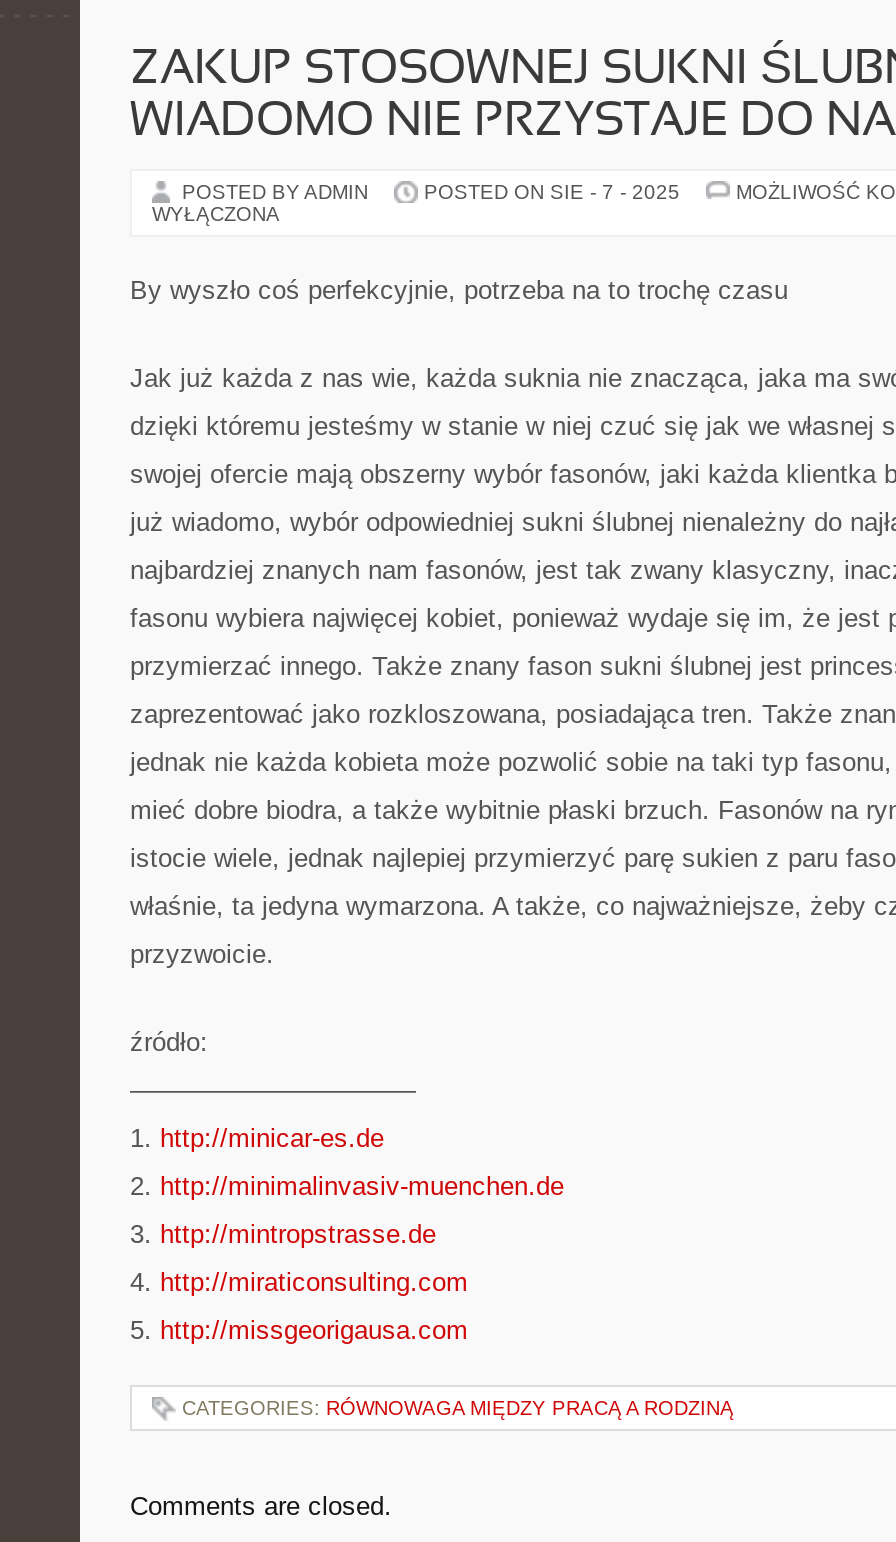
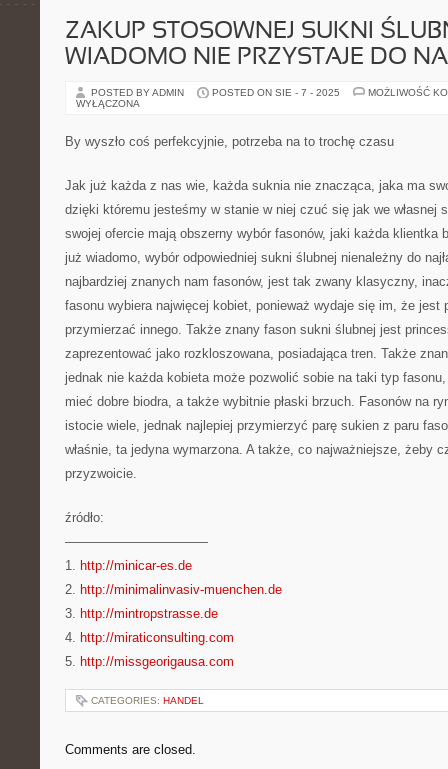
[182,1397,734,1419] CATEGORIES: RÓWNOWAGA MIĘDZY PRACĄ A RODZINĄ -> [91,695,204,706] CATEGORIES: HANDEL

